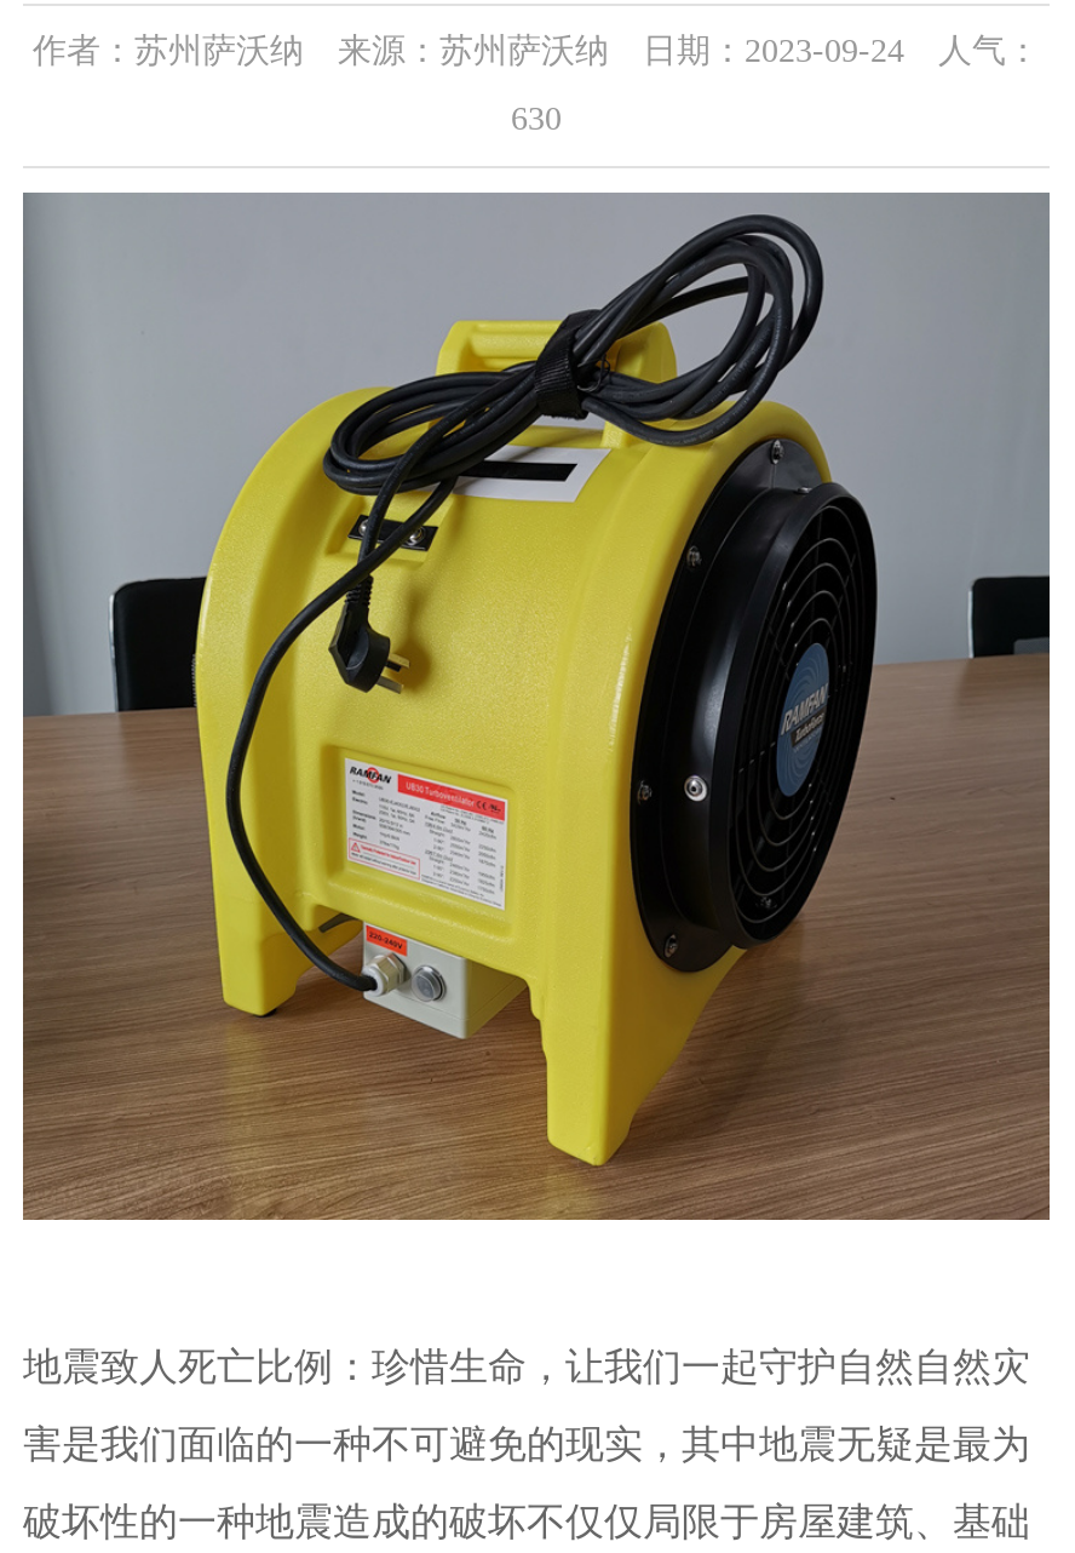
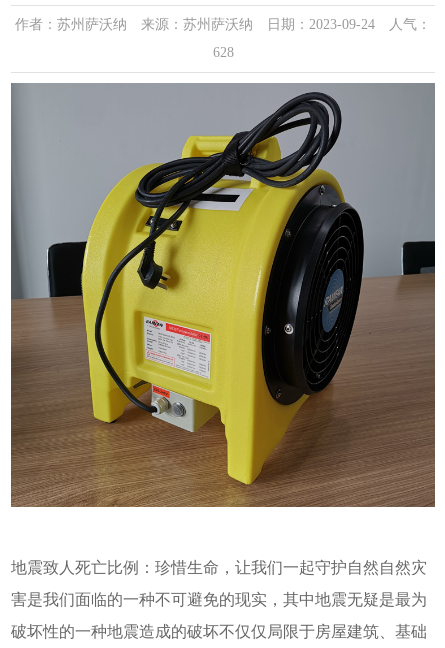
[511,101,562,137] 630 -> [212,45,233,60] 628

